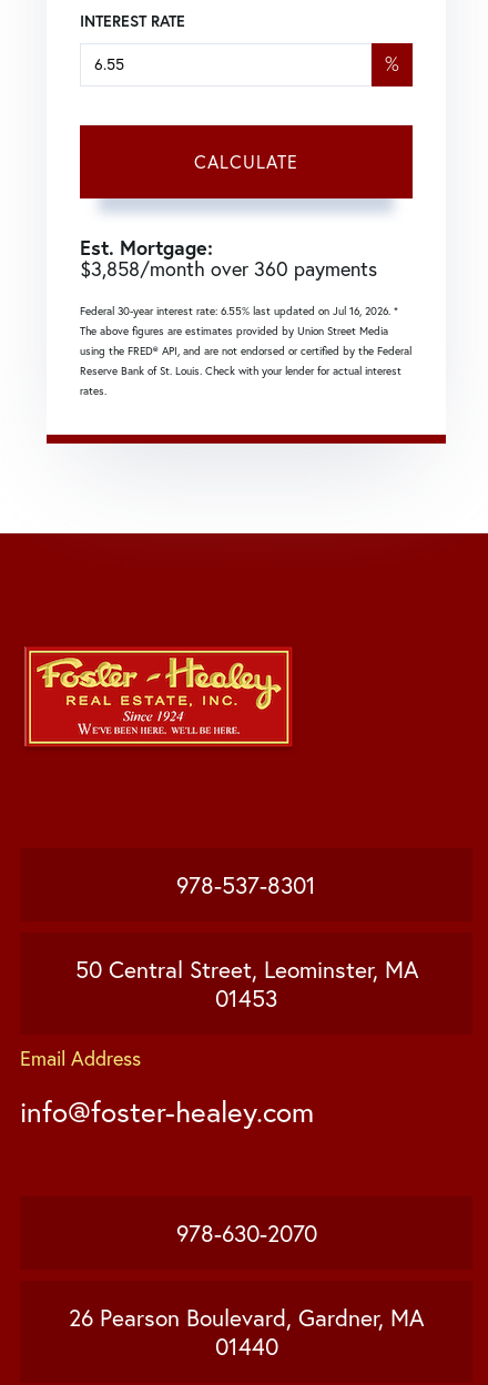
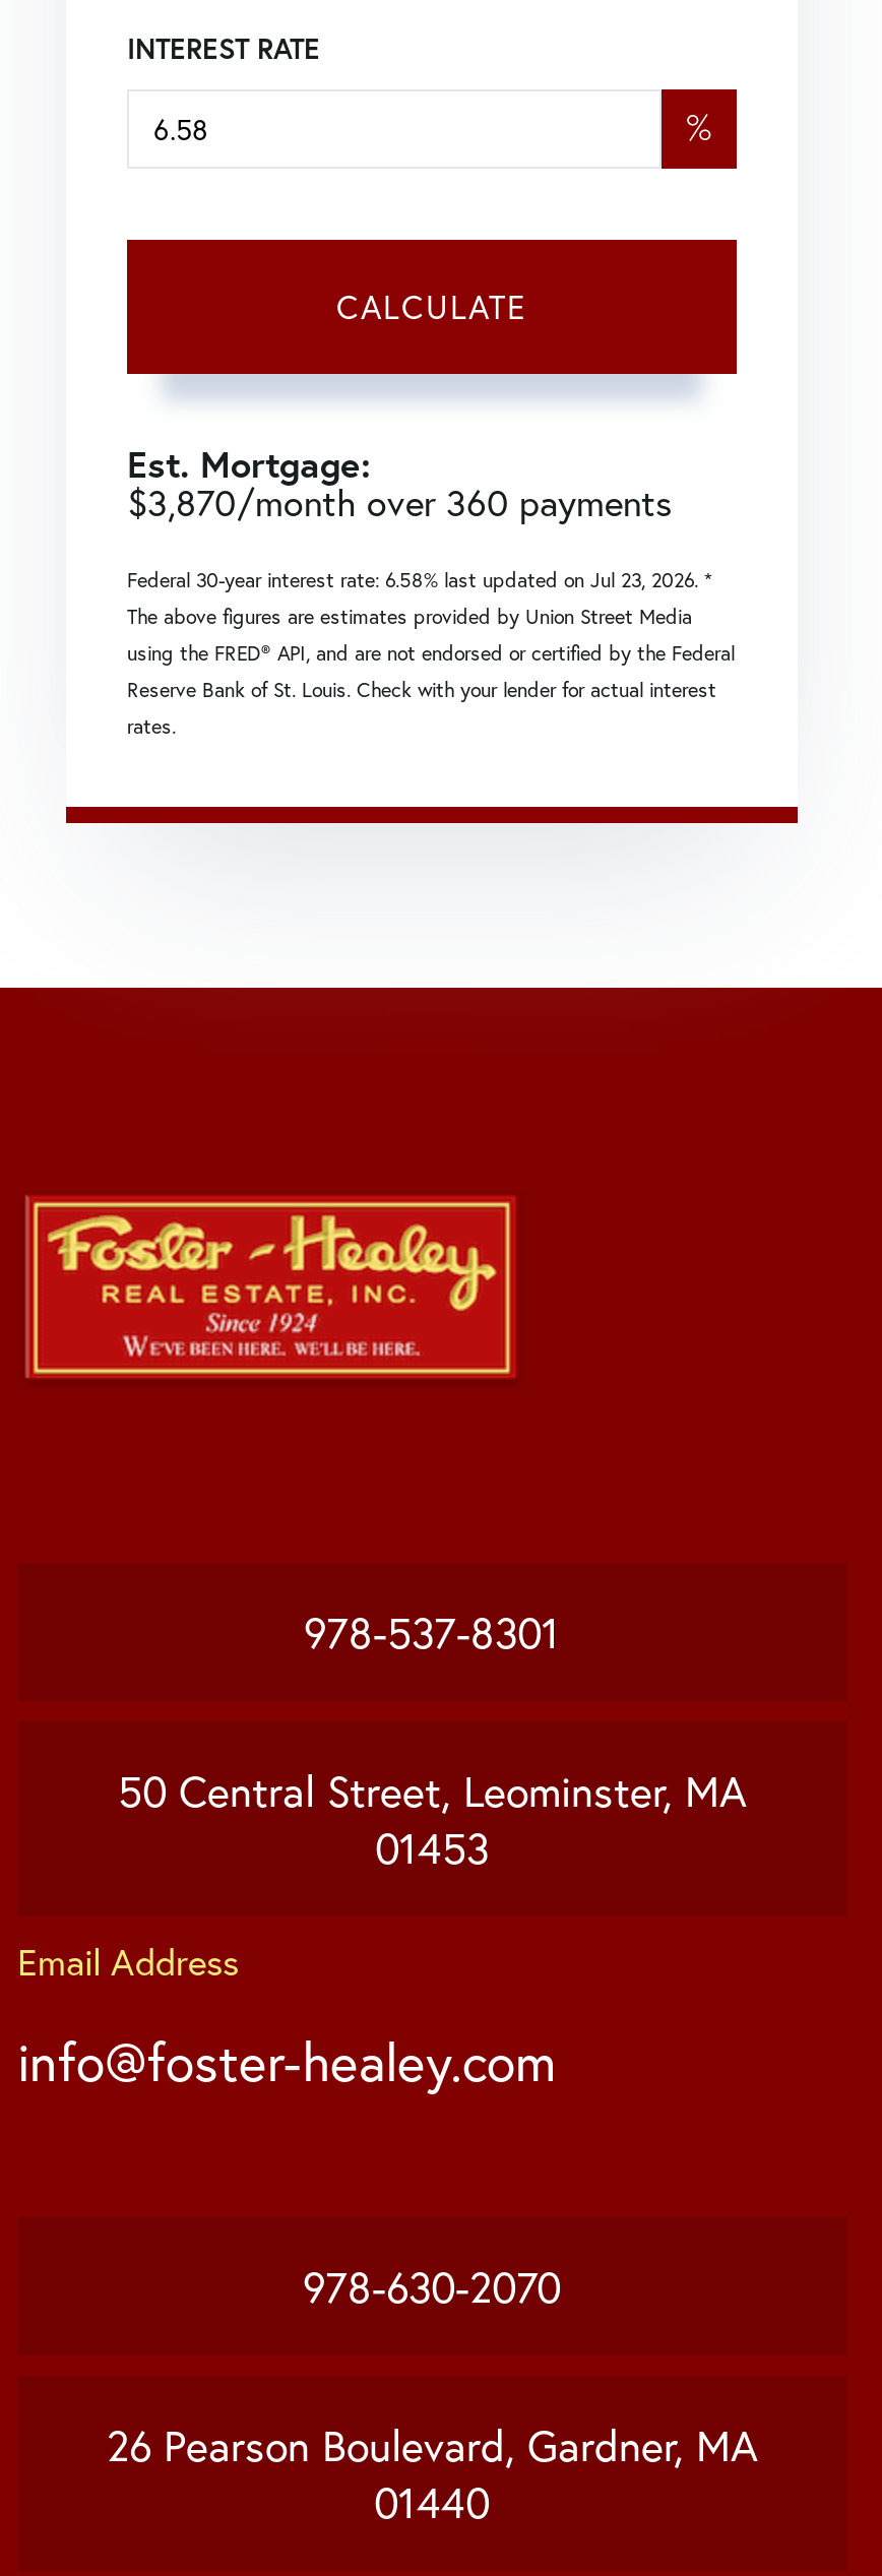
[80,256,377,281] $3,858/month over 360 payments -> [127,477,672,526] $3,870/month over 360 payments
[80,303,398,318] Federal 30-year interest rate: 6.55% last updated on Jul 16, 2026. * -> [127,566,712,593] Federal 30-year interest rate: 6.58% last updated on Jul 23, 2026. *

